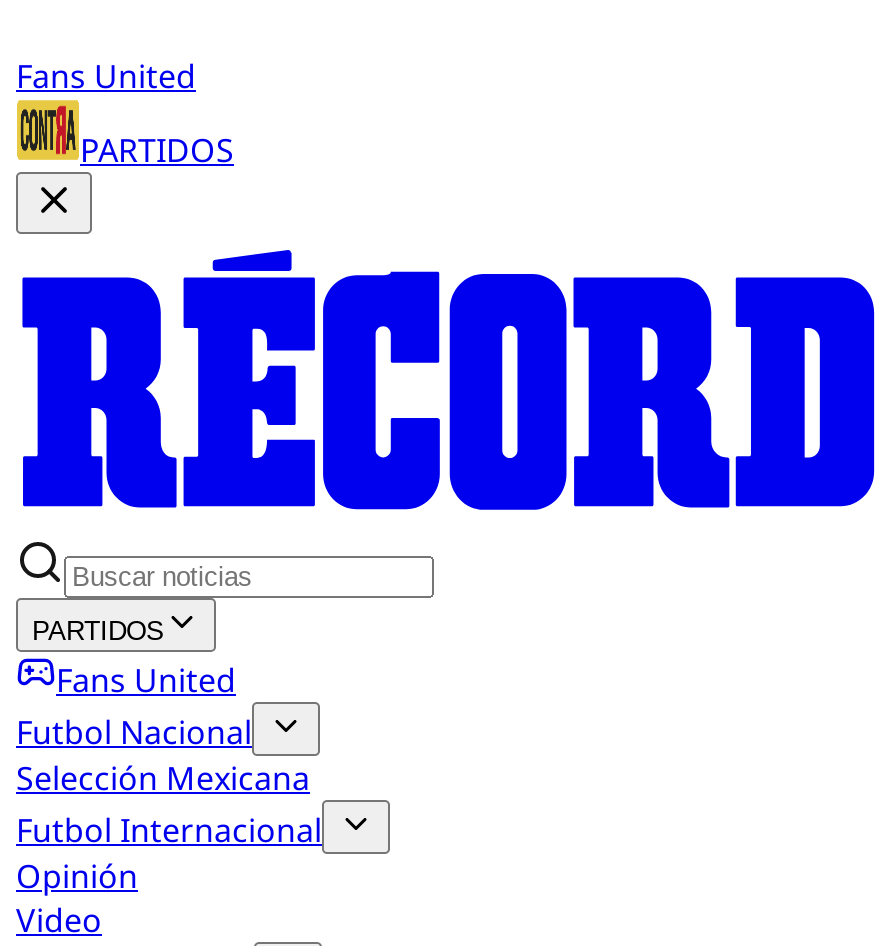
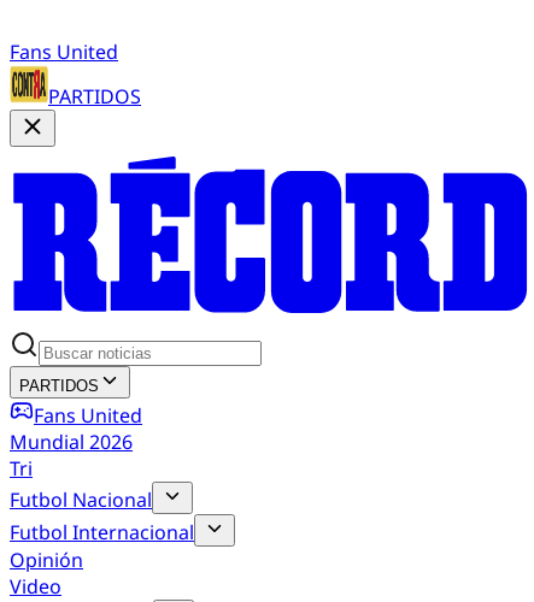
none -> [10,428,133,481] Mundial 2026 | Tri
moved [16,709,252,753] -> [10,486,152,512]: Futbol Nacional
[16,755,310,799] Selección Mexicana -> none

